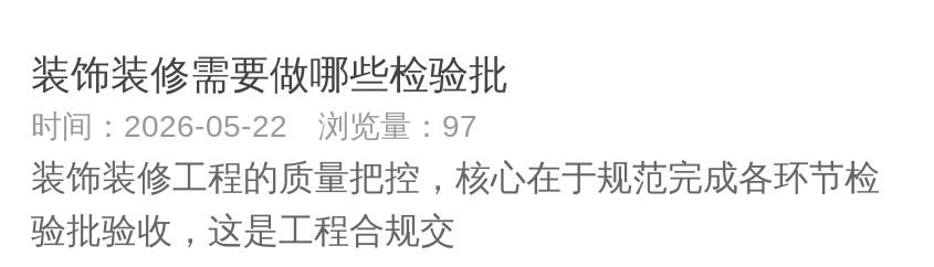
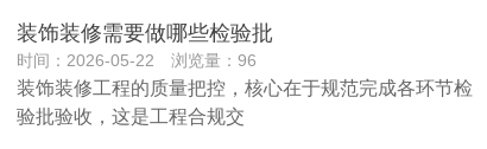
[31,108,477,143] 时间：2026-05-22 浏览量：97 -> [17,51,257,70] 时间：2026-05-22 浏览量：96

